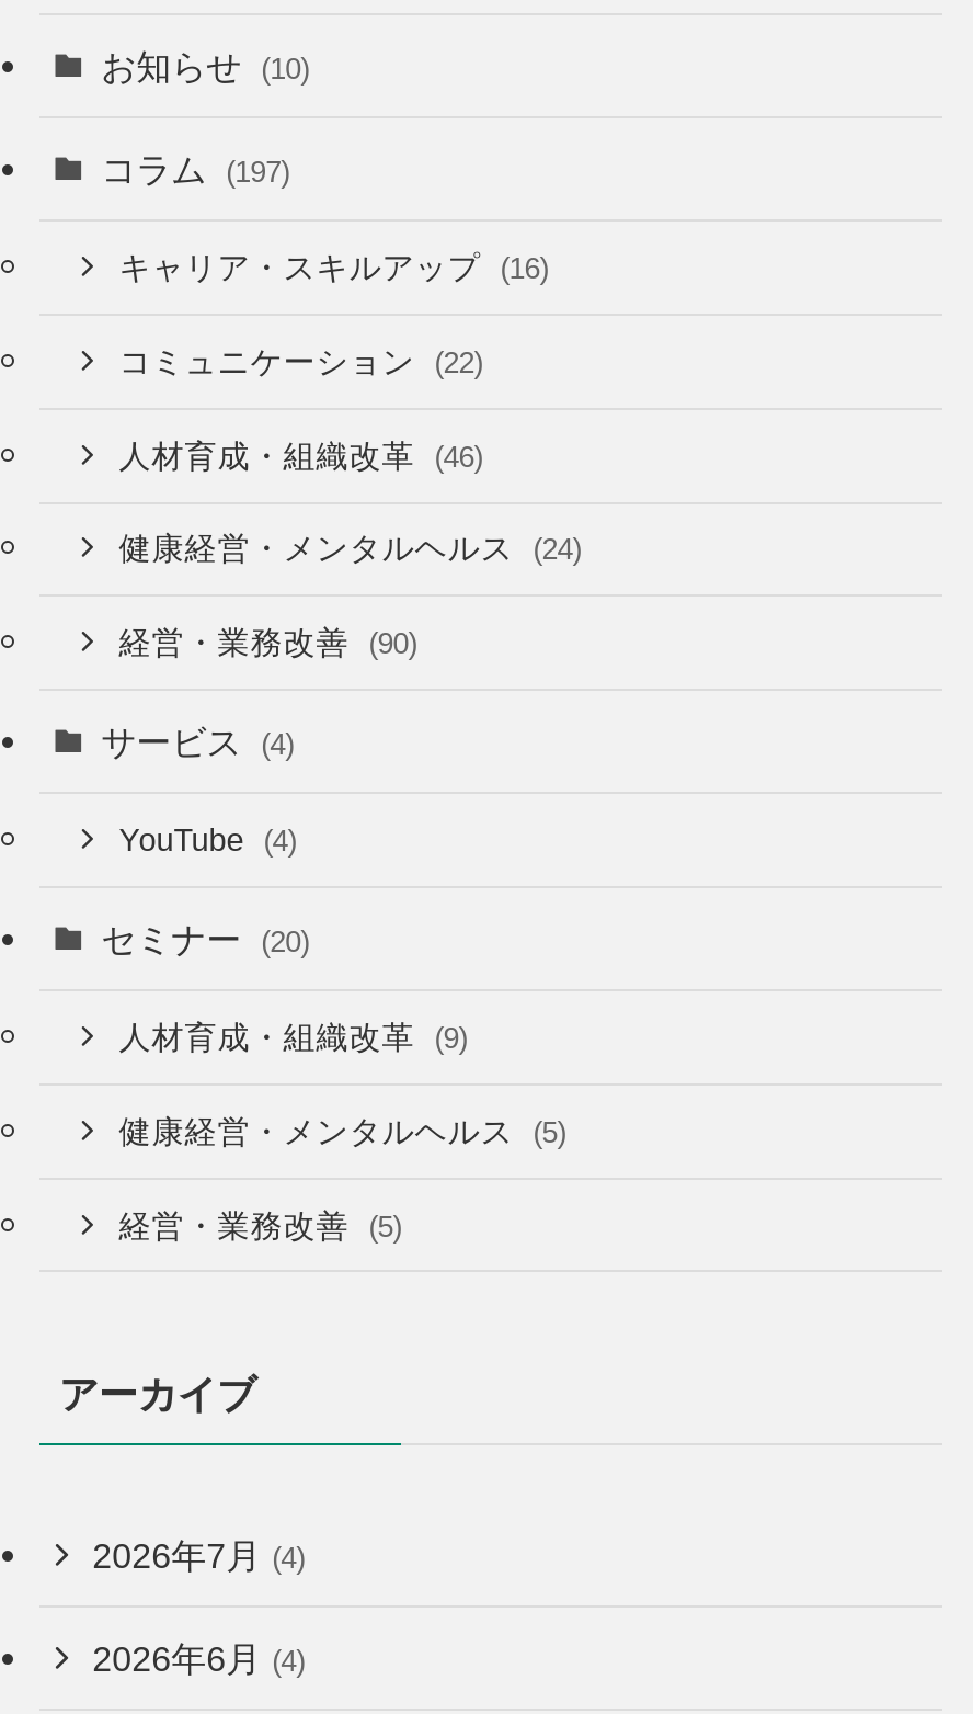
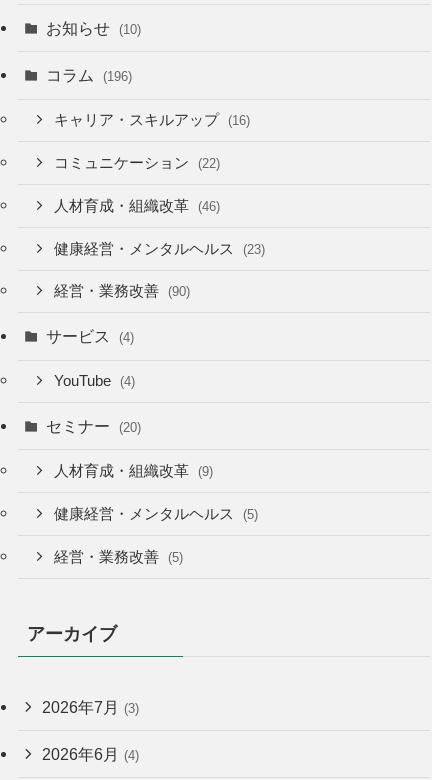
[101,149,289,189] コラム (197) -> [46,66,132,84] コラム (196)
[119,531,581,566] 健康経営・メンタルヘルス (24) -> [54,241,265,257] 健康経営・メンタルヘルス (23)
[92,1534,305,1573] 2026年7月(4) -> [42,698,139,716] 2026年7月(3)

